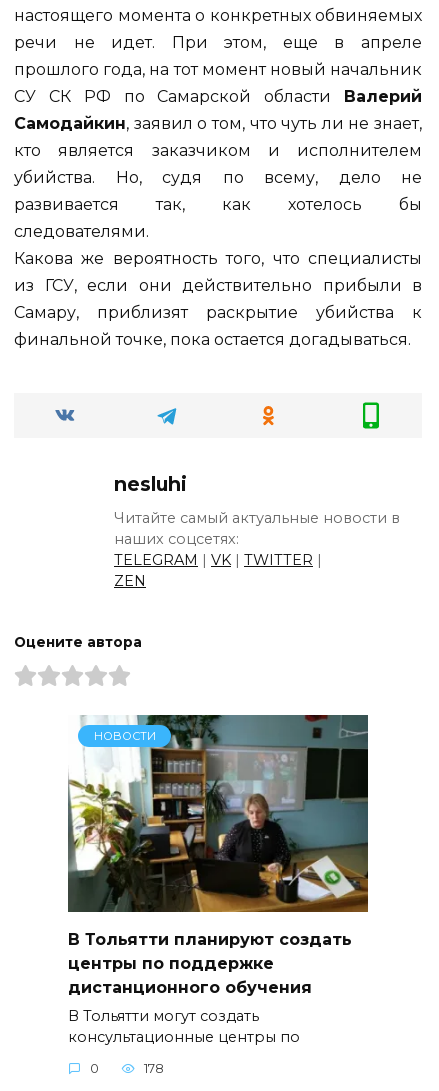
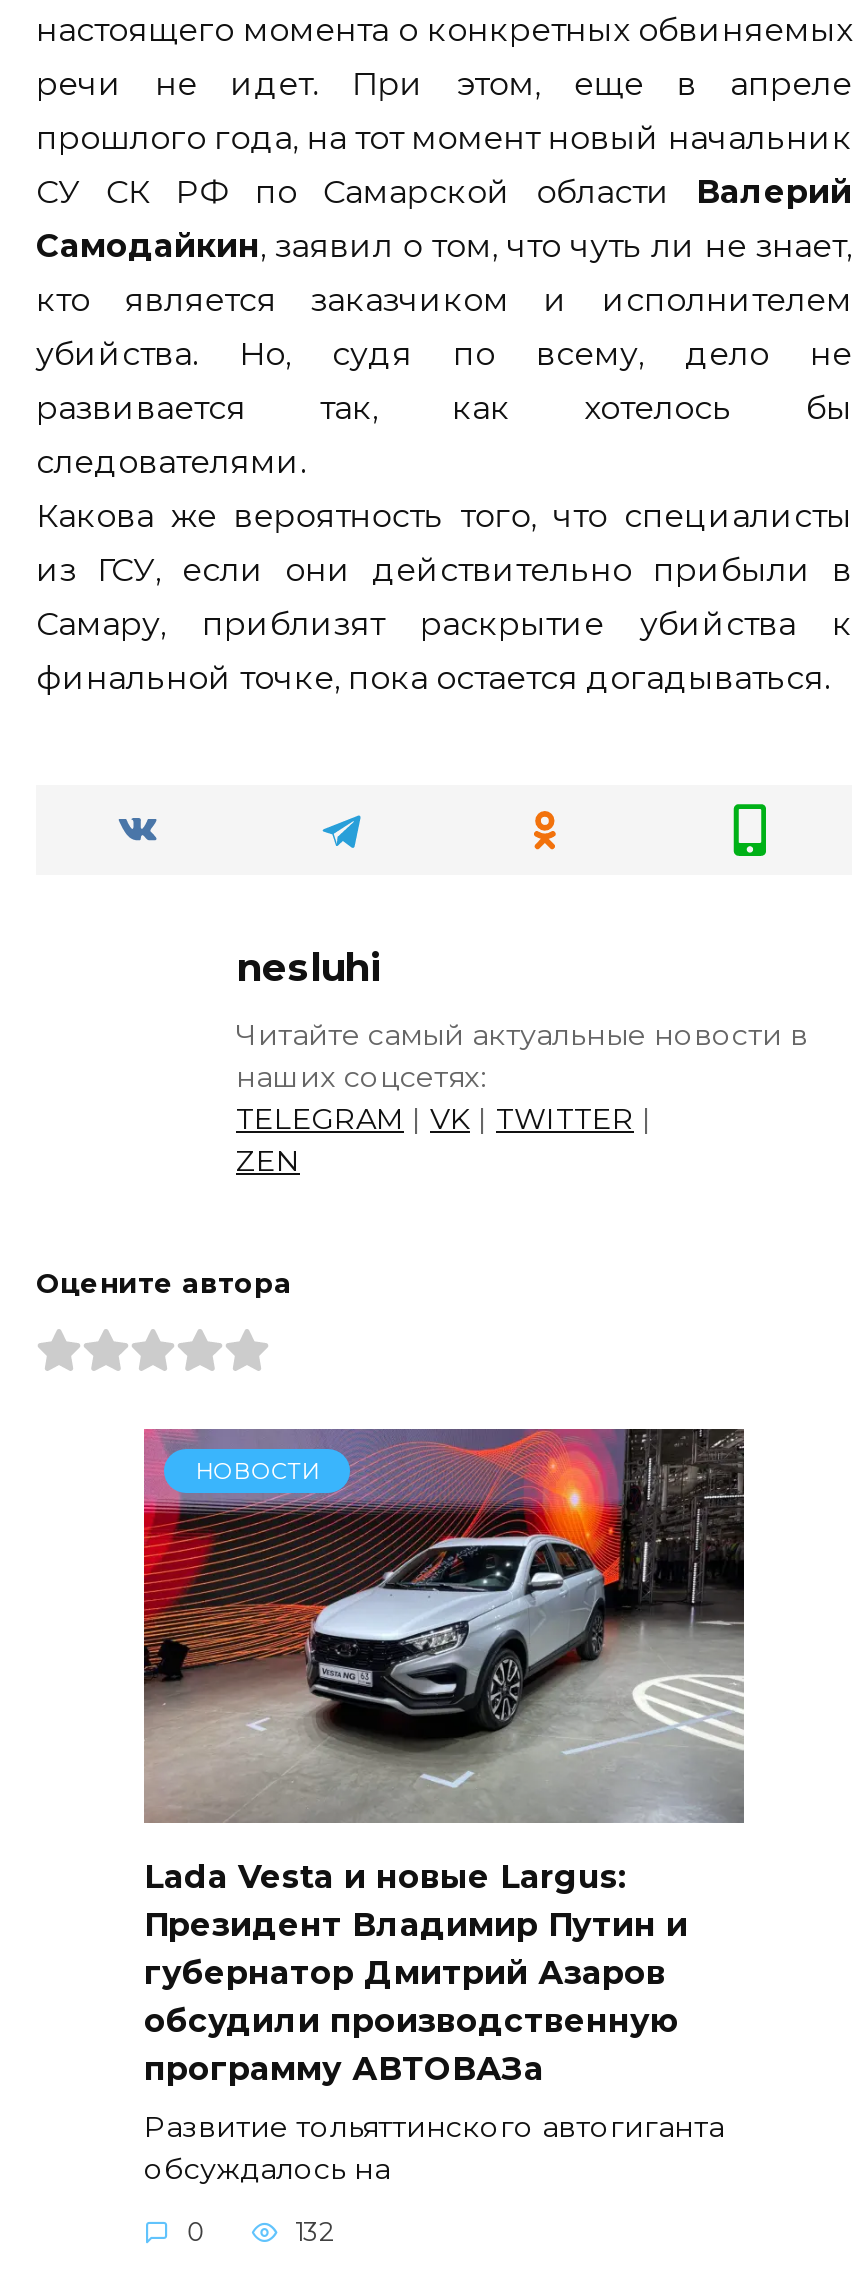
[68,714,369,997] [image] | В Тольятти планируют создать | центры по поддержке | дистанционного обучения -> [142,1427,744,2088] [image] | Lada Vesta и новые Largus: | Президент Владимир Путин и | губернатор Дмитрий Азаров | обсудили производственную | программу АВТОВАЗа
[68,1007,300,1046] В Тольятти могут создать | консультационные центры по -> [144,2109,724,2187] Развитие тольяттинского автогиганта | обсуждалось на
[143,1061,163,1076] 178 -> [295,2218,333,2248] 132

